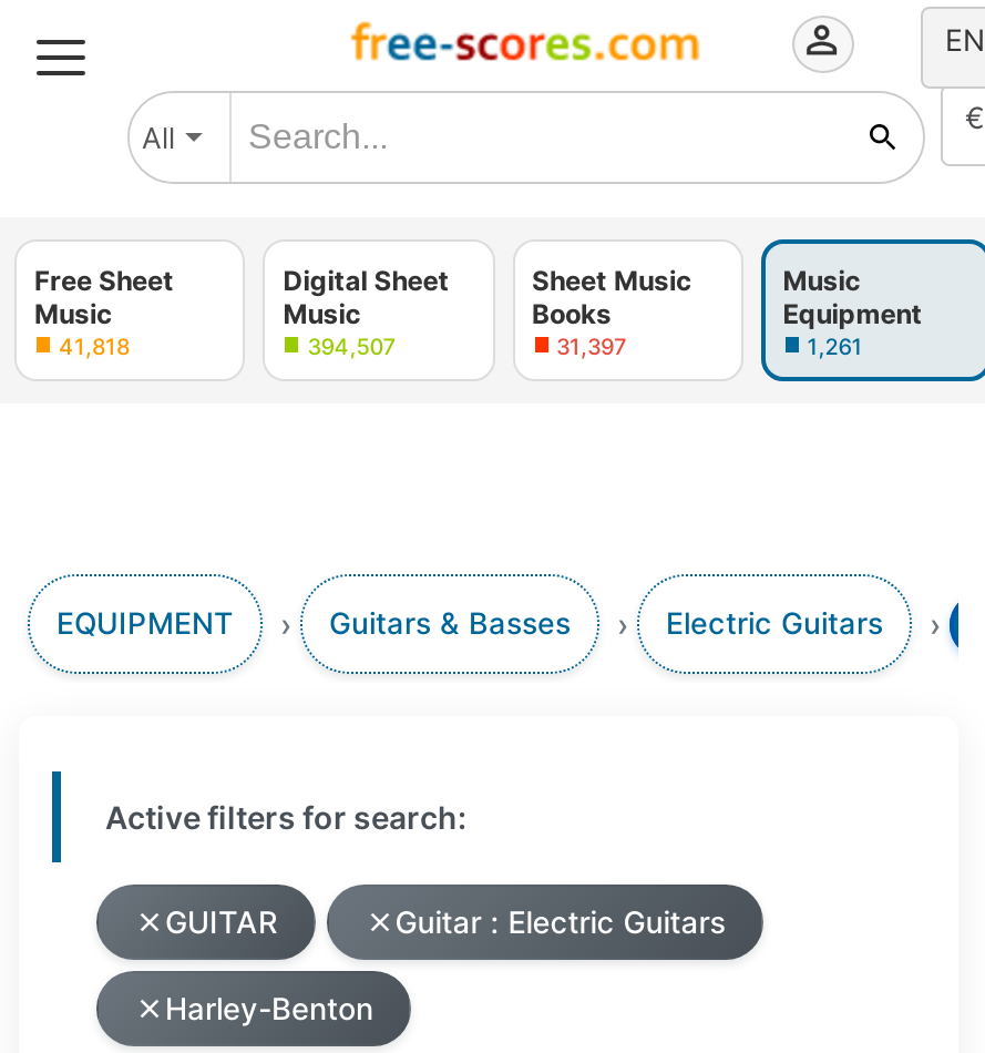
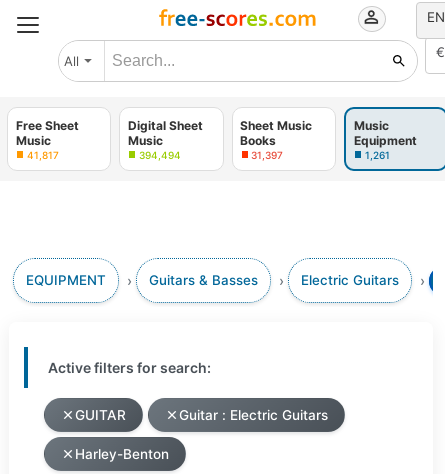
[52,331,130,358] 41,818 -> [24,148,59,160] 41,817
[301,331,396,358] 394,507 -> [136,148,181,160] 394,494

